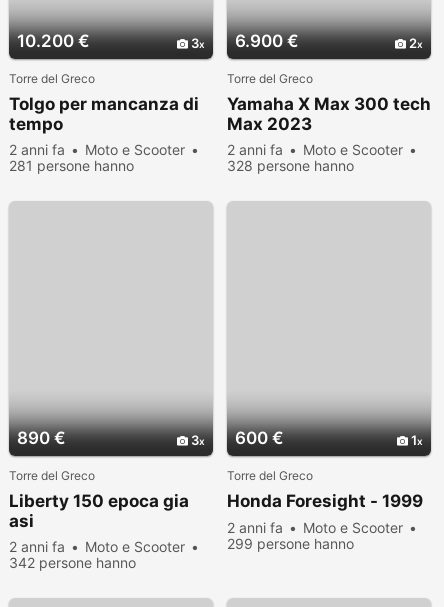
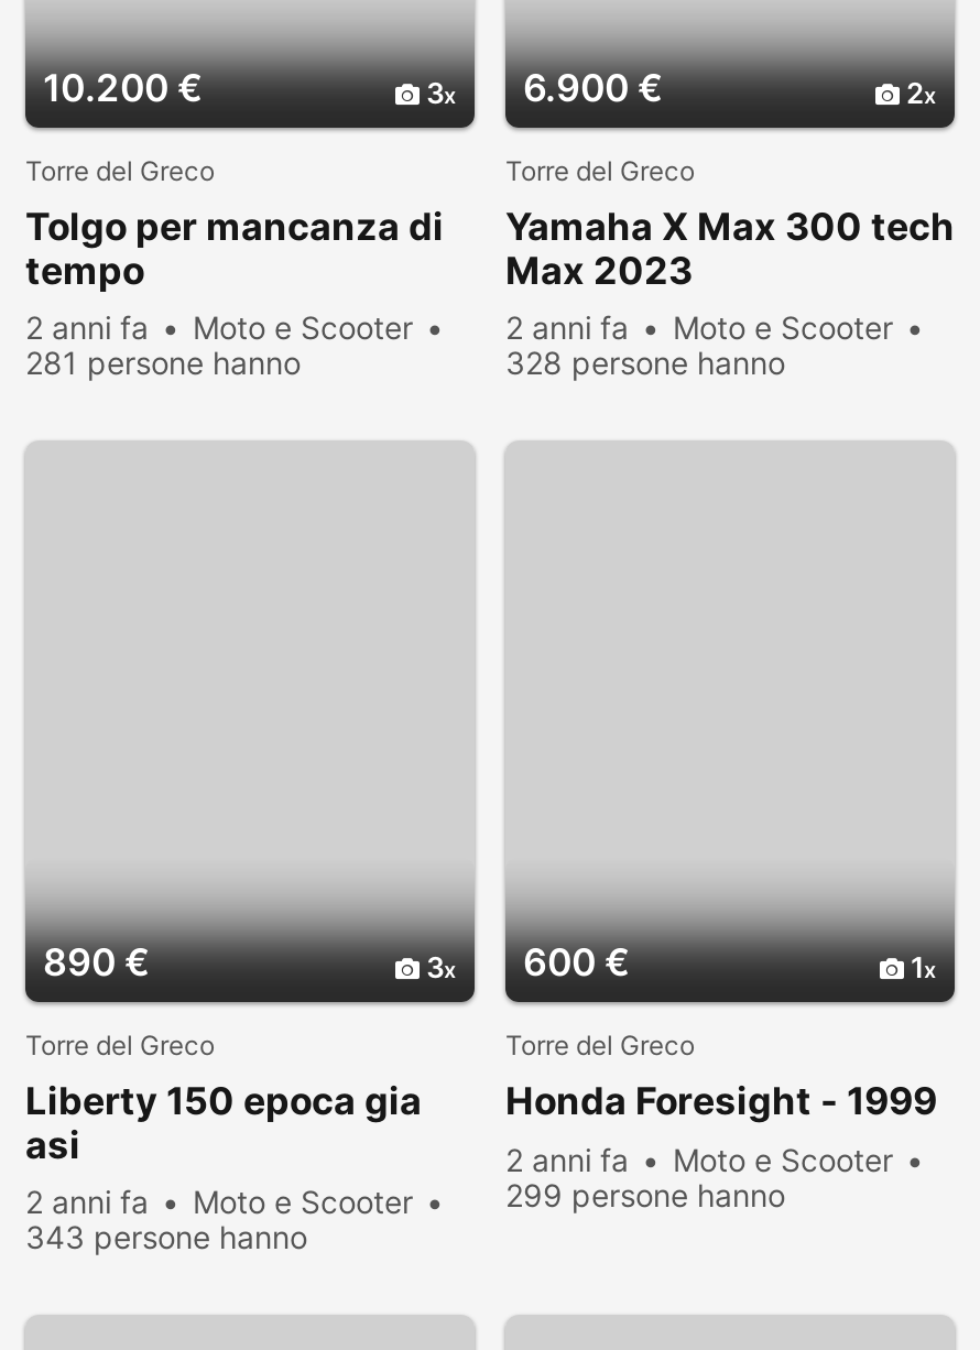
[9,554,136,571] 342 persone hanno -> [25,1218,307,1255] 343 persone hanno

